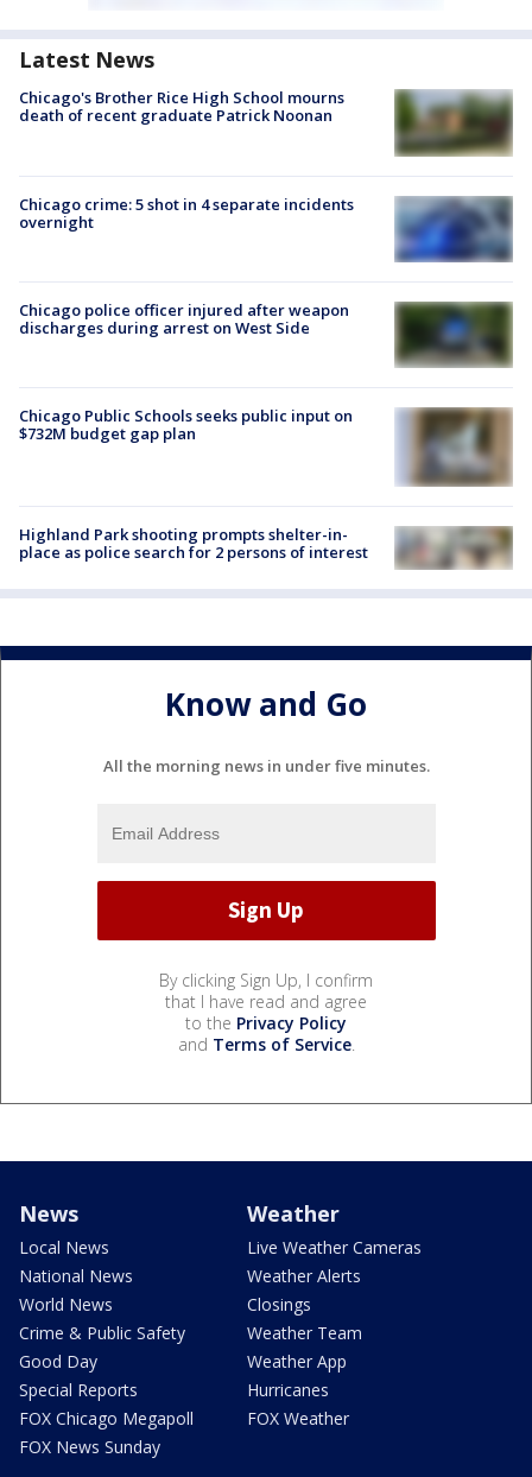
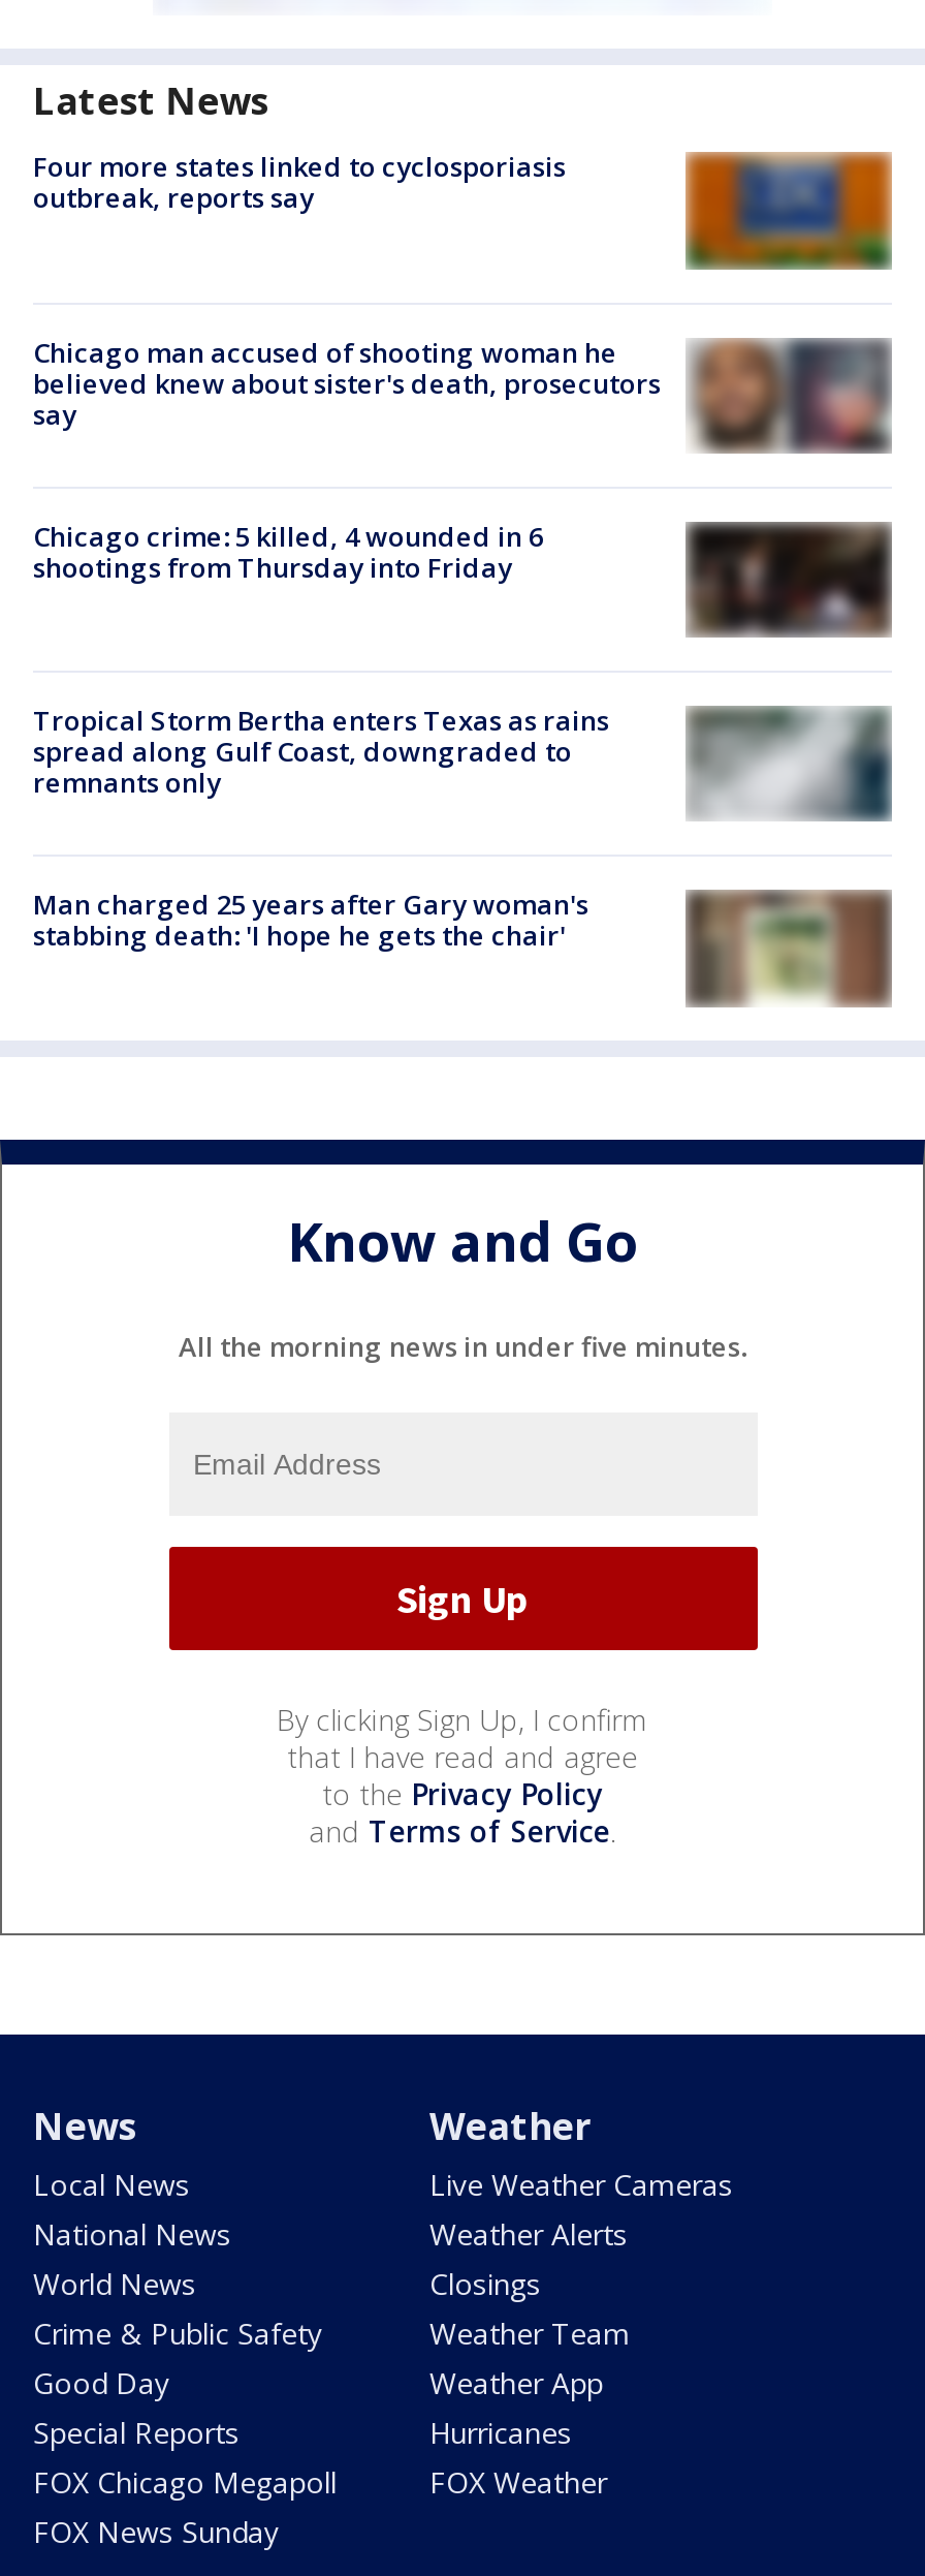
[19,87,344,126] Chicago's Brother Rice High School mourns | death of recent graduate Patrick Noonan -> [33,148,566,217] Four more states linked to cyclosporiasis | outbreak, reports say
[394,89,513,157] [image] -> [685,152,892,268] [image]
[19,193,506,262] [image] | Chicago crime: 5 shot in 4 separate incidents | overnight -> [33,333,880,454] [image] | Chicago man accused of shooting woman he | believed knew about sister's death, prosecutors | say
[19,299,349,338] Chicago police officer injured after weapon | discharges during arrest on West Side -> [33,517,543,585] Chicago crime: 5 killed, 4 wounded in 6 | shootings from Thursday into Friday
[403,302,512,365] [image] -> [696,524,888,633] [image]
[19,405,513,488] [image] | Chicago Public Schools seeks public input on | $732M budget gap plan -> [33,702,892,844] [image] | Tropical Storm Bertha enters Texas as rains | spread along Gulf Coast, downgraded to | remnants only
[394,513,513,570] [image] -> [683,888,894,1007] [image]
[19,523,368,562] Highland Park shooting prompts shelter-in- | place as police search for 2 persons of interest -> [33,886,588,954] Man charged 25 years after Gary woman's | stabbing death: 'I hope he gets the chair'

